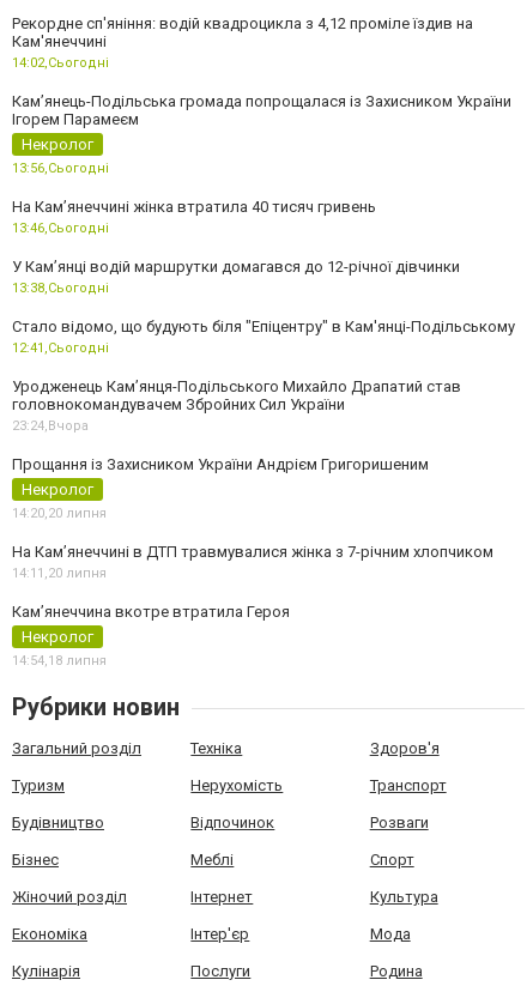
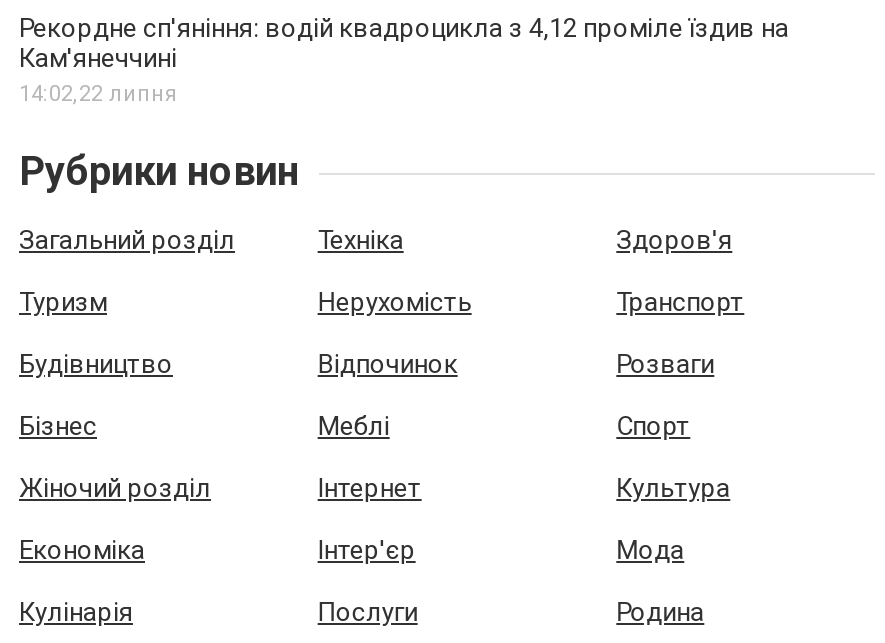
[12,55,515,668] 14:02,Сьогодні | Кам’янець-Подільська громада попрощалася із Захисником України | Ігорем Парамеєм | Некролог | 13:56,Сьогодні | На Камʼянеччині жінка втратила 40 тисяч гривень | 13:46,Сьогодні | У Камʼянці водій маршрутки домагався до 12-річної дівчинки | 13:38,Сьогодні | Стало відомо, що будують біля "Епіцентру" в Кам'янці-Подільському | 12:41, Сьогодні | Уродженець Кам’янця-Подільського Михайло Драпатий став | головнокомандувачем Збройних Сил України | 23:24,Вчора | Прощання із Захисником України Андрієм Григоришеним | Некролог | 14:20,20 липня | На Кам’янеччині в ДТП травмувалися жінка з 7-річним хлопчиком | 14:11, 20 липня | Кам’янеччина вкотре втратила Героя | Некролог | 14:54,18 липня -> [19,81,177,107] 14:02,22 липня

